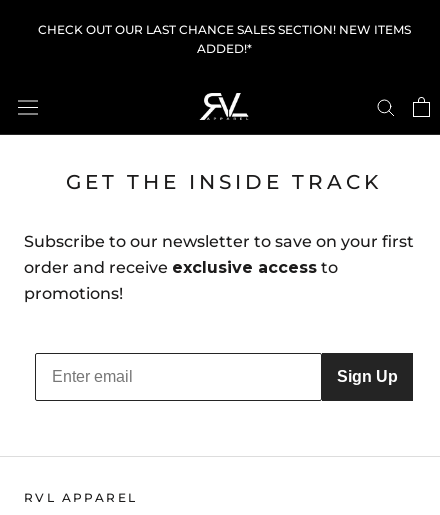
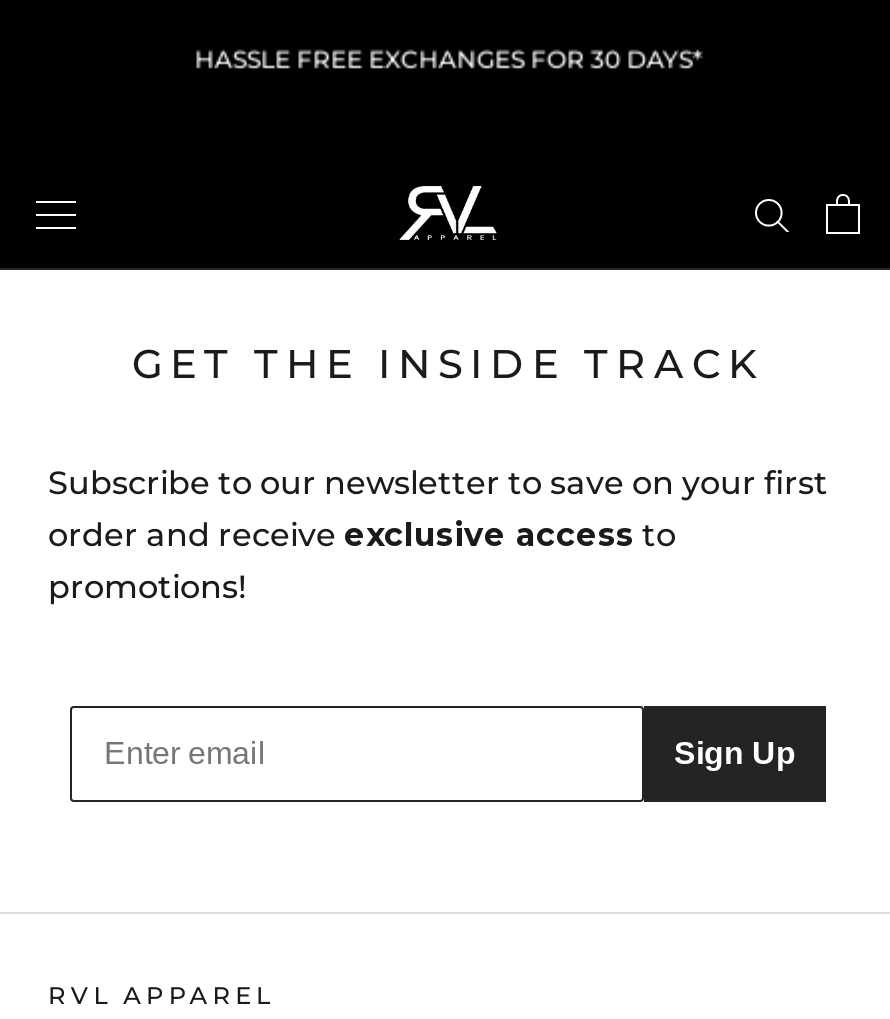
[37,22,410,56] CHECK OUT OUR LAST CHANCE SALES SECTION! NEW ITEMS | ADDED!* -> [194,44,702,74] HASSLE FREE EXCHANGES FOR 30 DAYS*

